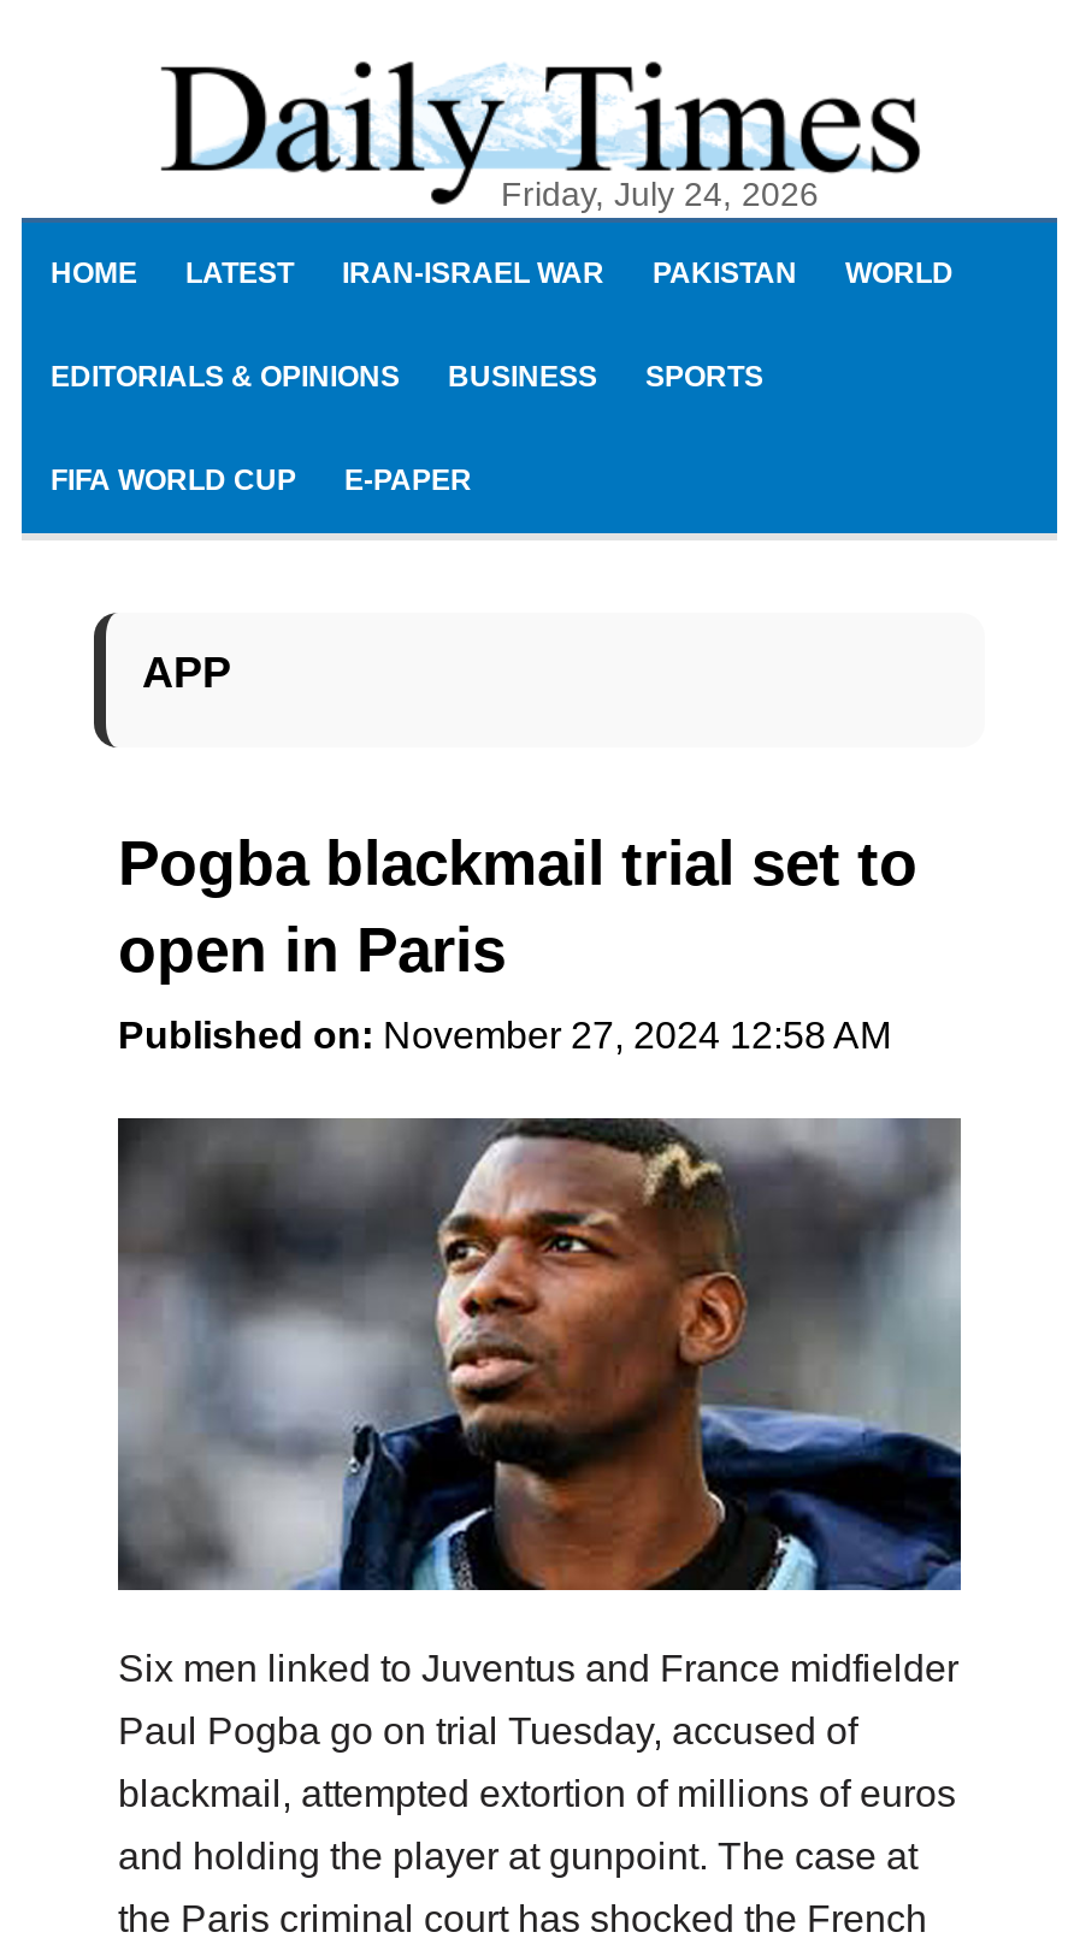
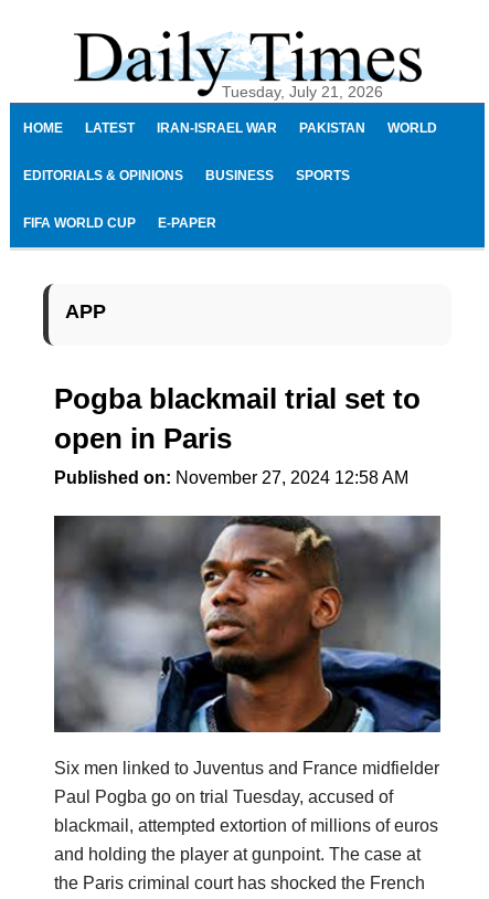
[501,175,819,213] Friday, July 24, 2026 -> [222,83,383,101] Tuesday, July 21, 2026

